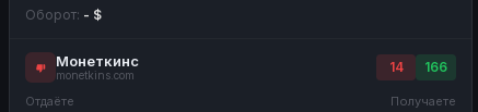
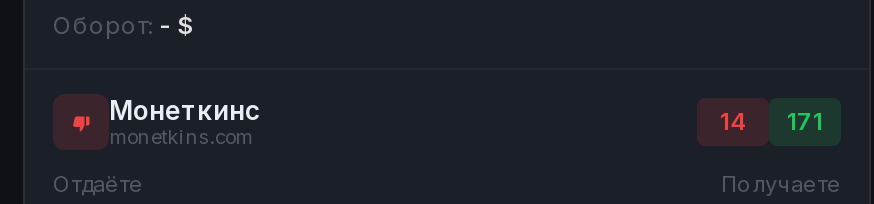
[389,58,447,74] 14 166 -> [720,105,823,135] 14 171

